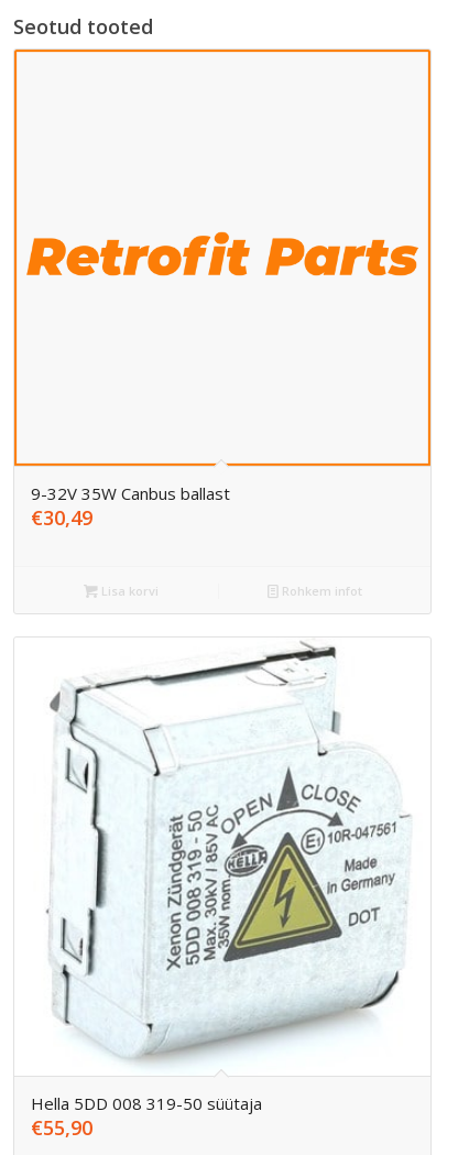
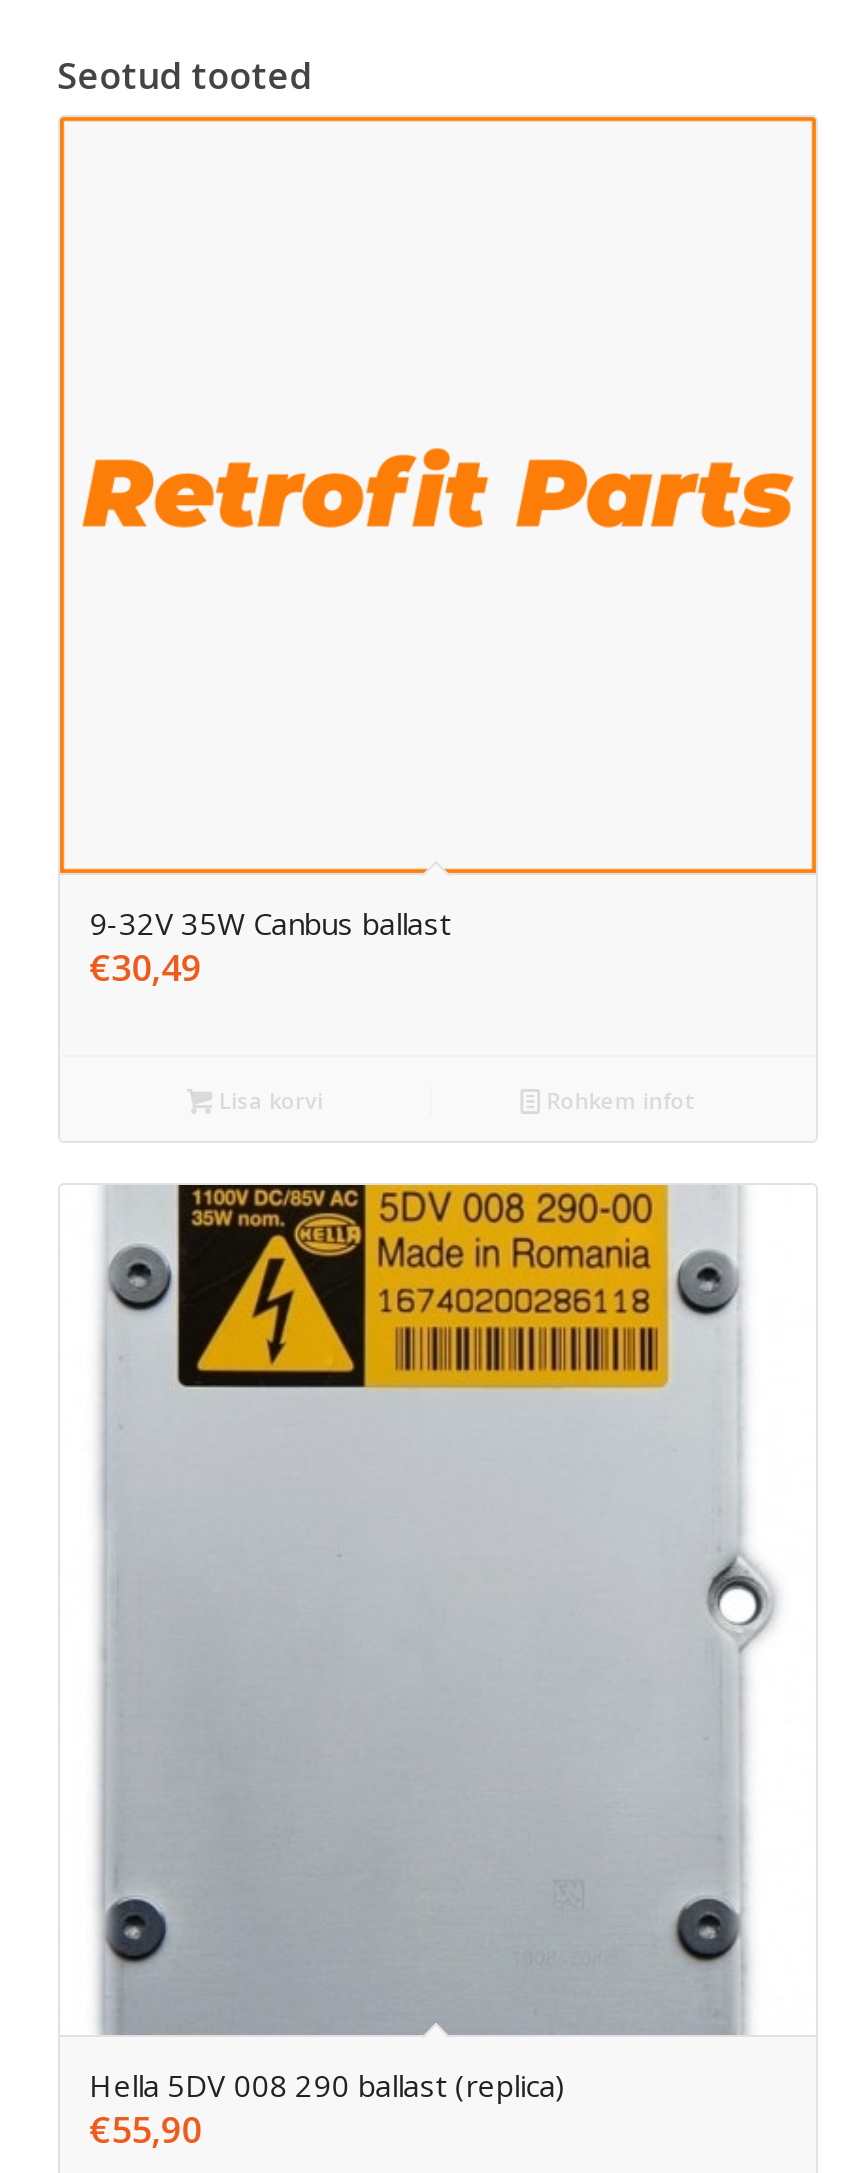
[30,636,412,1114] [image] | Hella 5DD 008 319-50 süütaja -> [89,1183,776,2106] [image] | Hella 5DV 008 290 ballast (replica)

